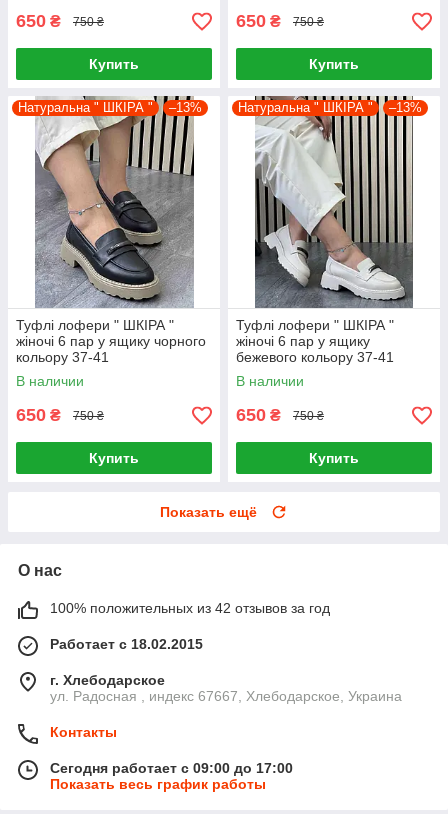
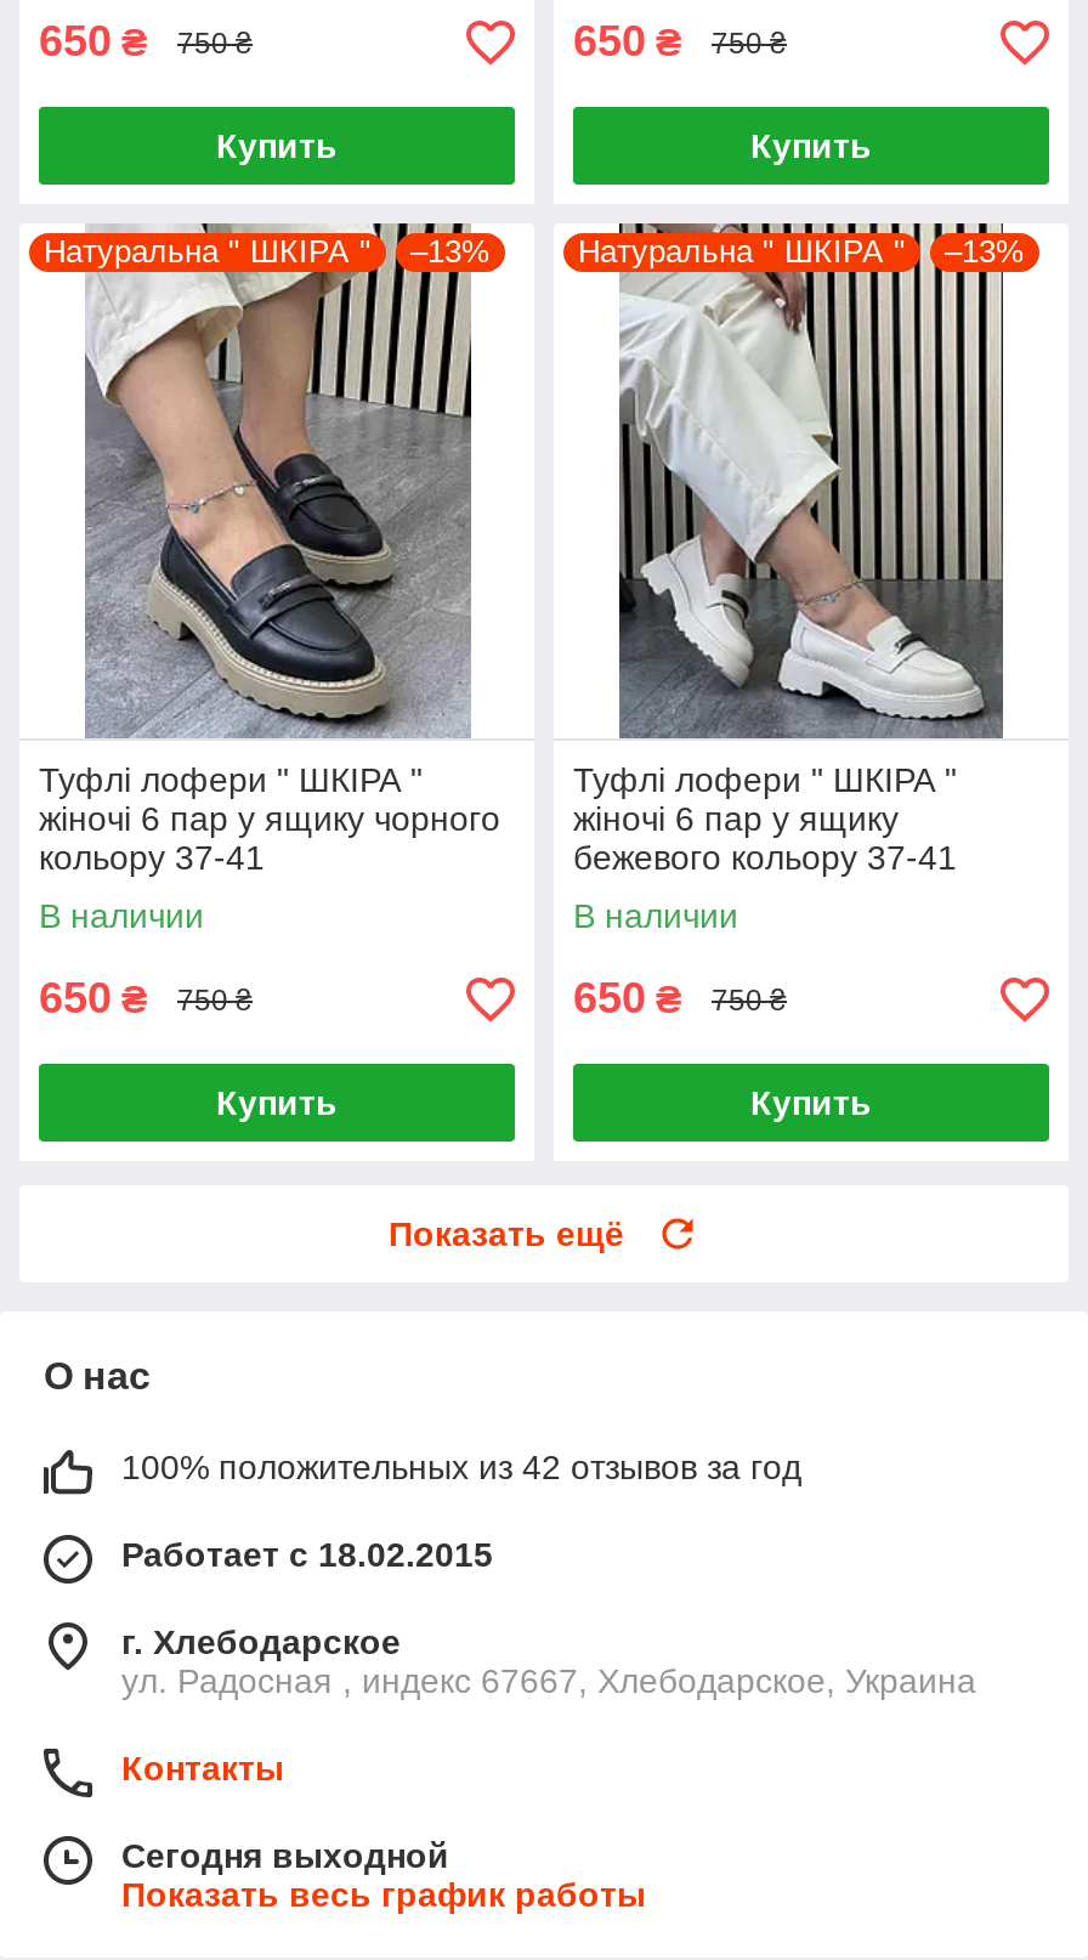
[50,760,293,776] Сегодня работает с 09:00 до 17:00 -> [121,1837,449,1876] Сегодня выходной

